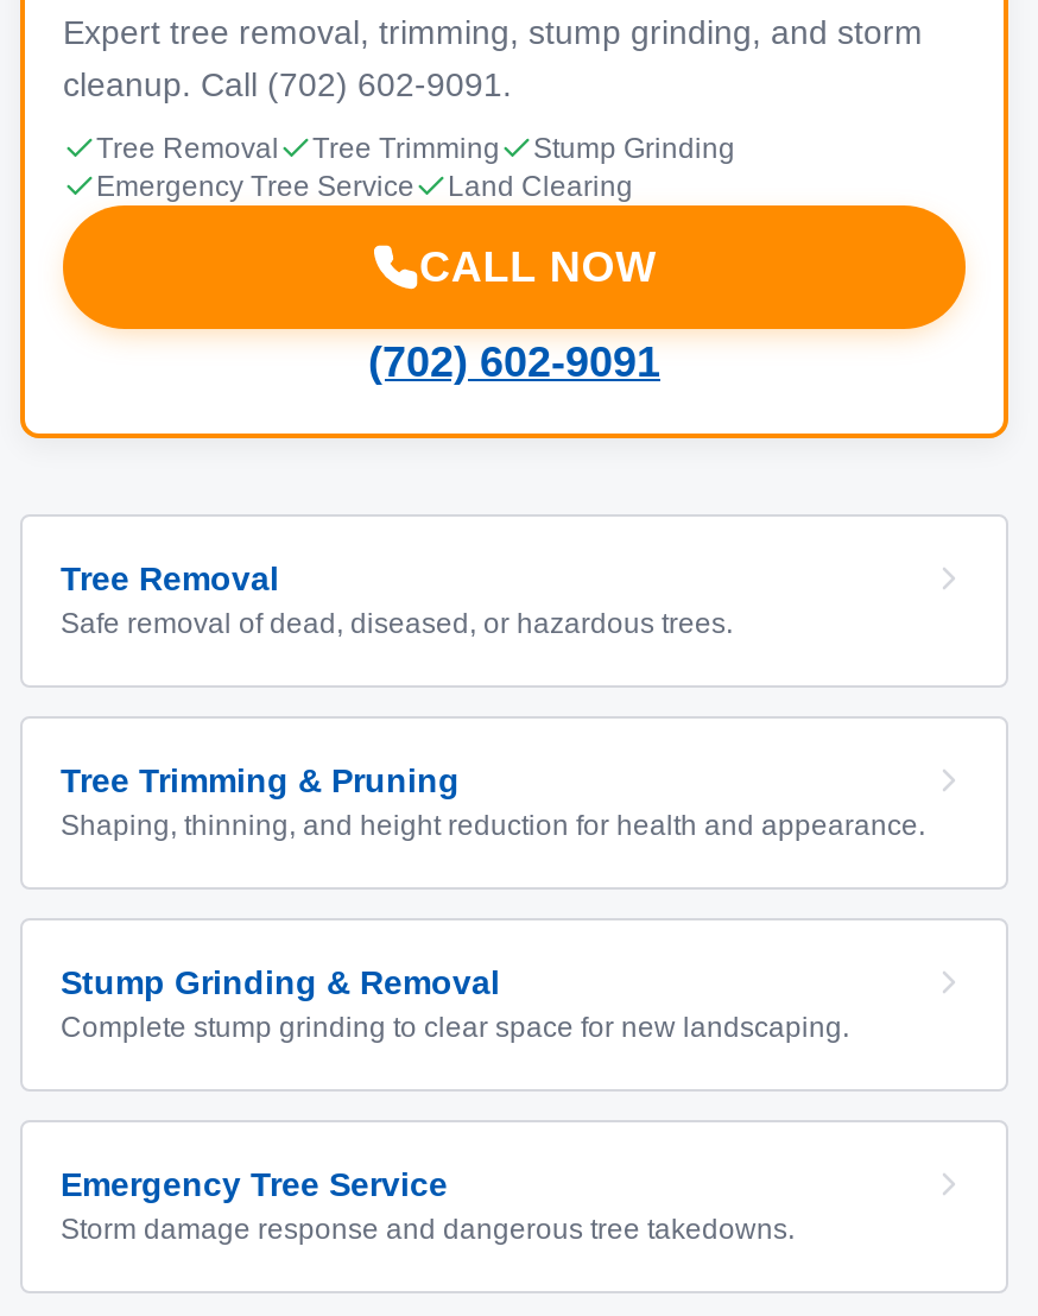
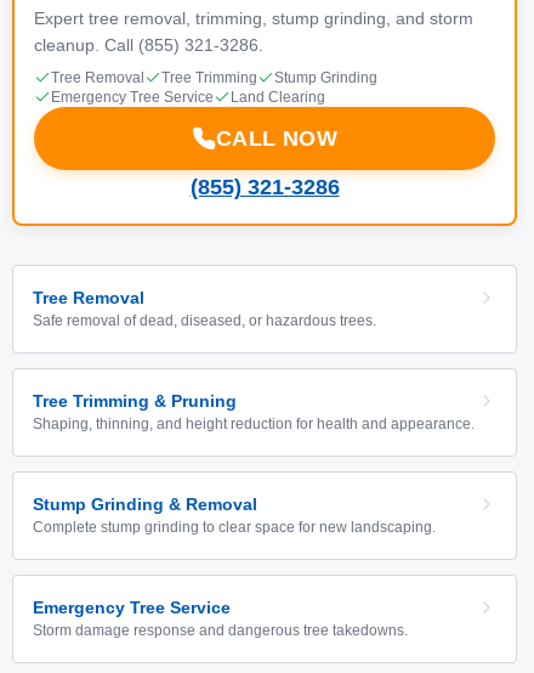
[63,65,512,103] cleanup. Call (702) 602-9091. -> [34,35,263,55] cleanup. Call (855) 321-3286.
[368,339,660,386] (702) 602-9091 -> [190,175,339,199] (855) 321-3286

